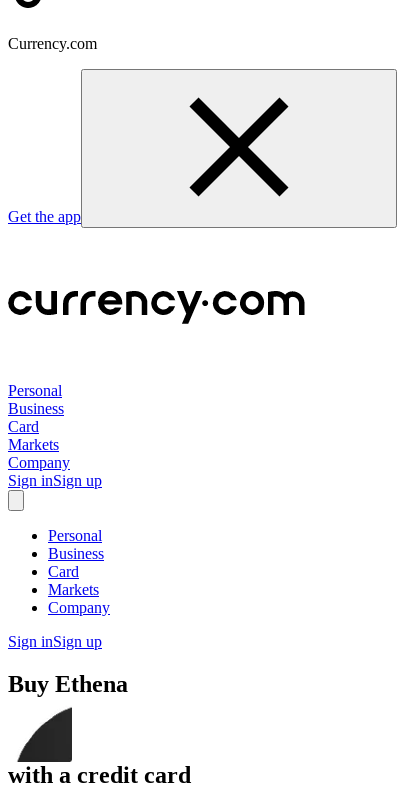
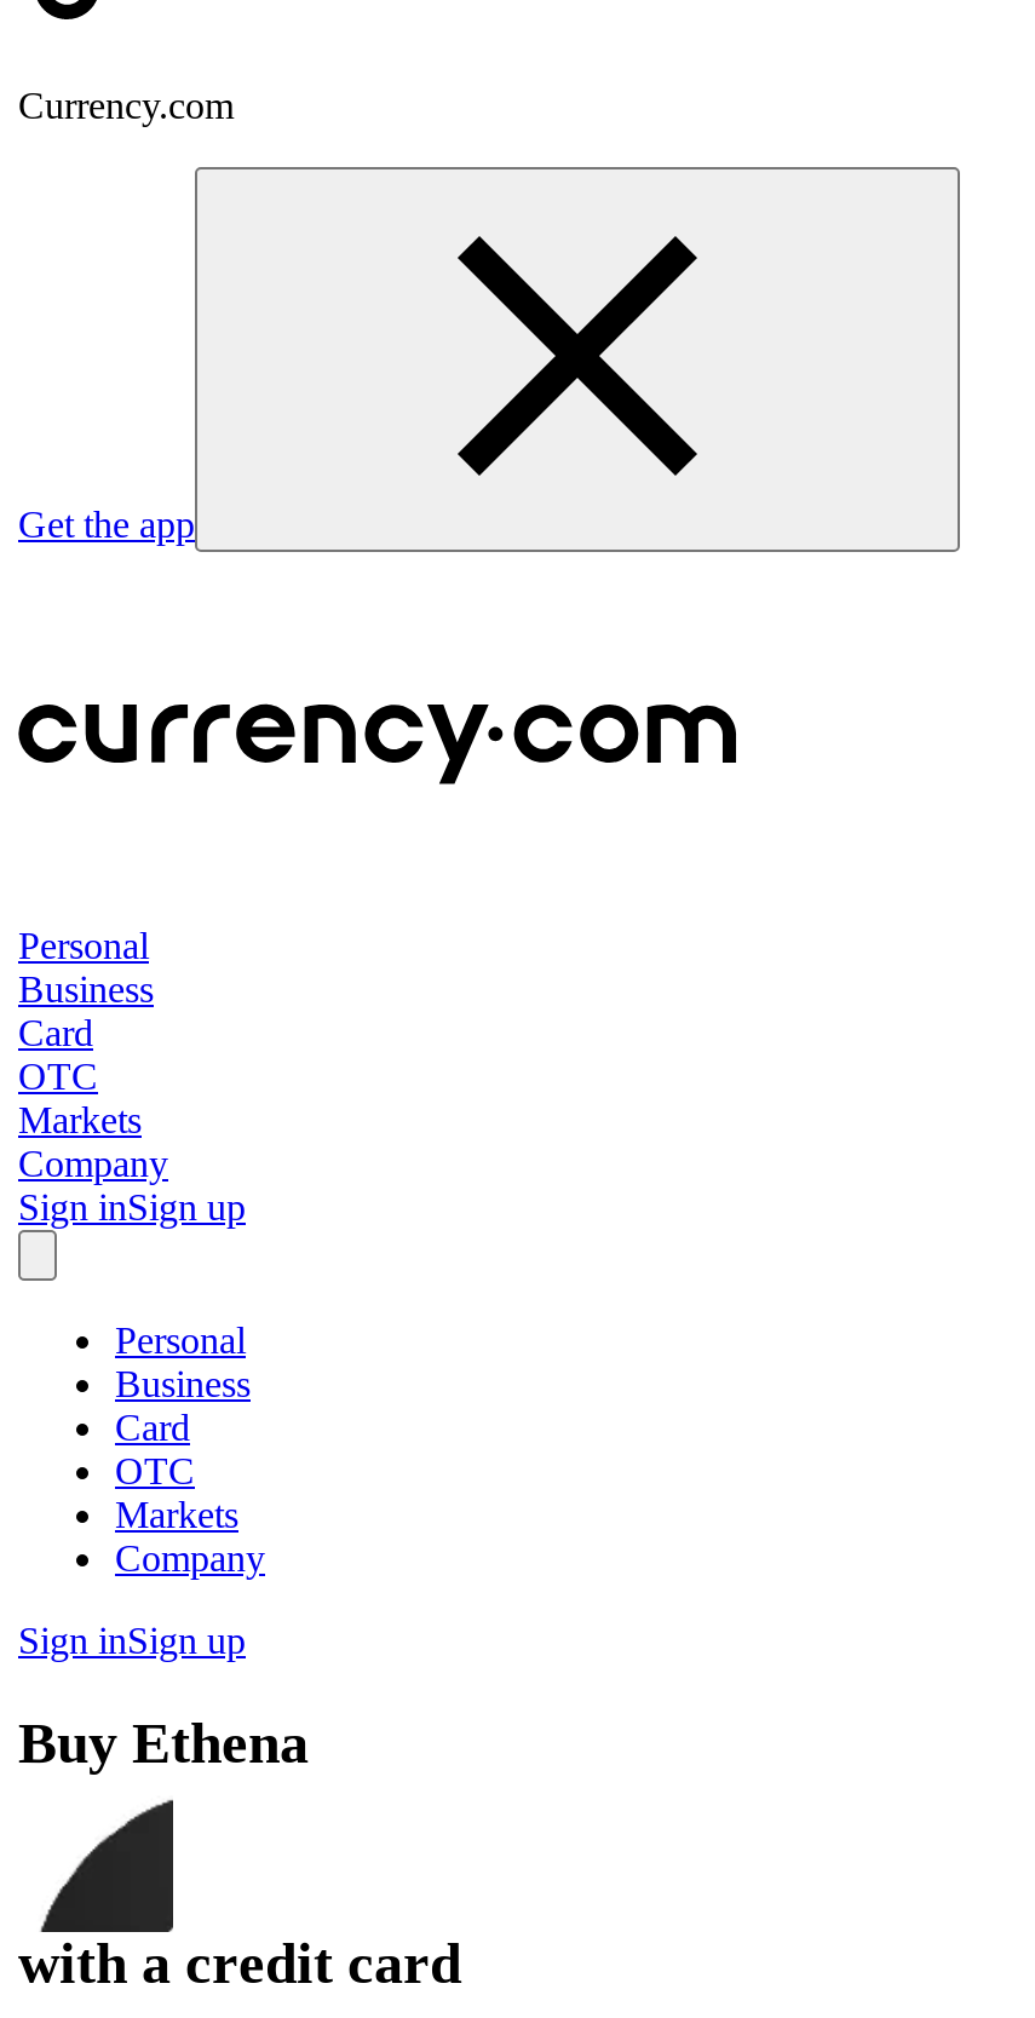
none -> [18,1056,98,1097] OTC
none -> [115,1450,195,1491] OTC

